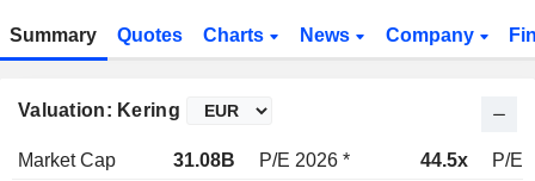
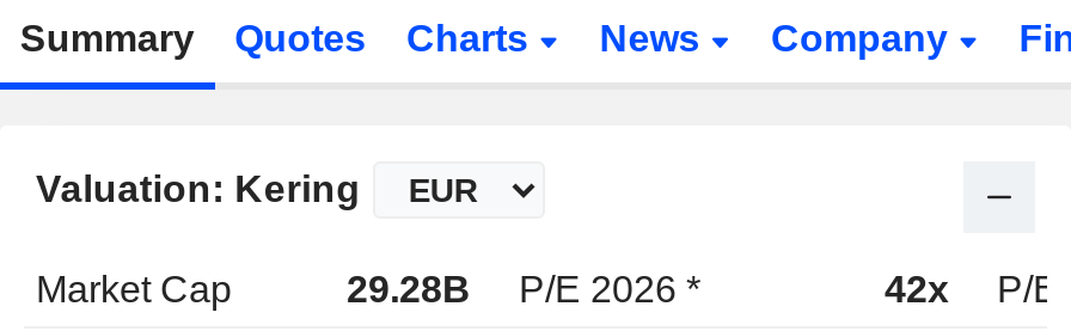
[173,150,350,170] 31.08B P/E 2026 * -> [347,269,700,309] 29.28B P/E 2026 *
[420,150,468,170] 44.5x -> [885,269,949,309] 42x

